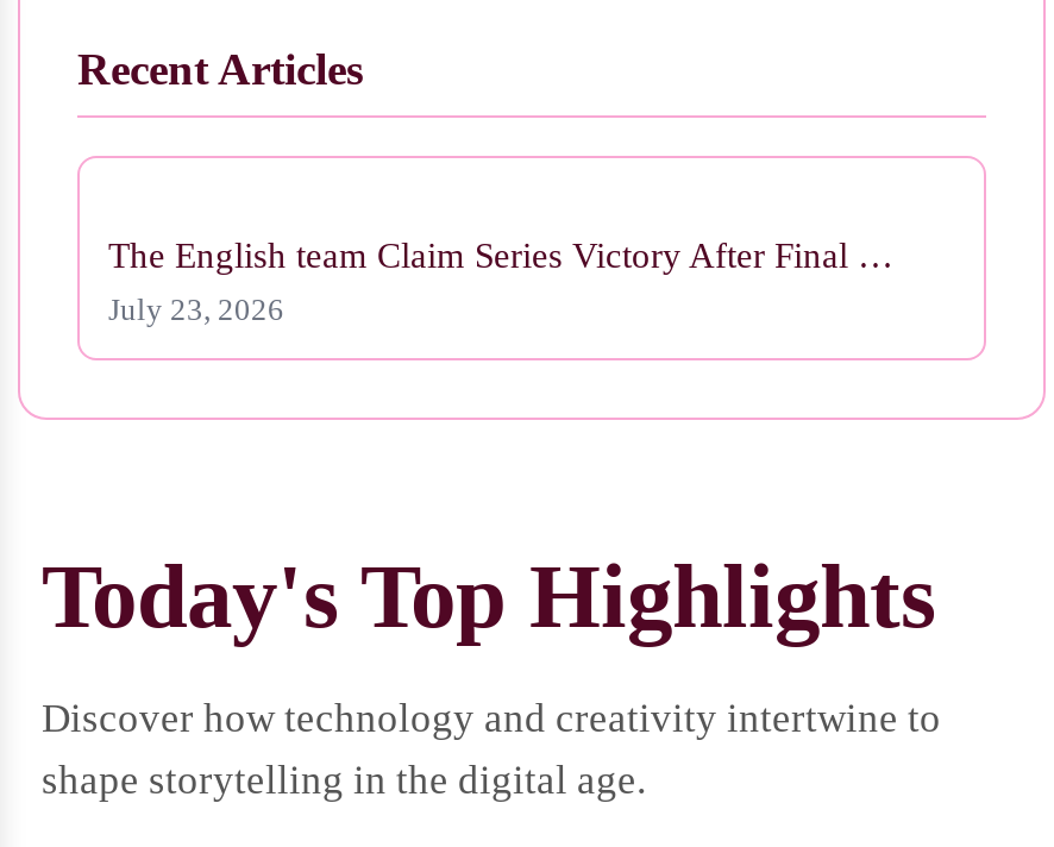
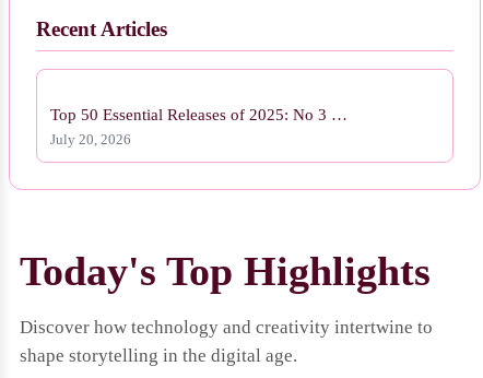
[108,234,893,275] The English team Claim Series Victory After Final … -> [50,105,347,123] Top 50 Essential Releases of 2025: No 3 …
[108,294,284,327] July 23, 2026 -> [50,132,131,147] July 20, 2026

